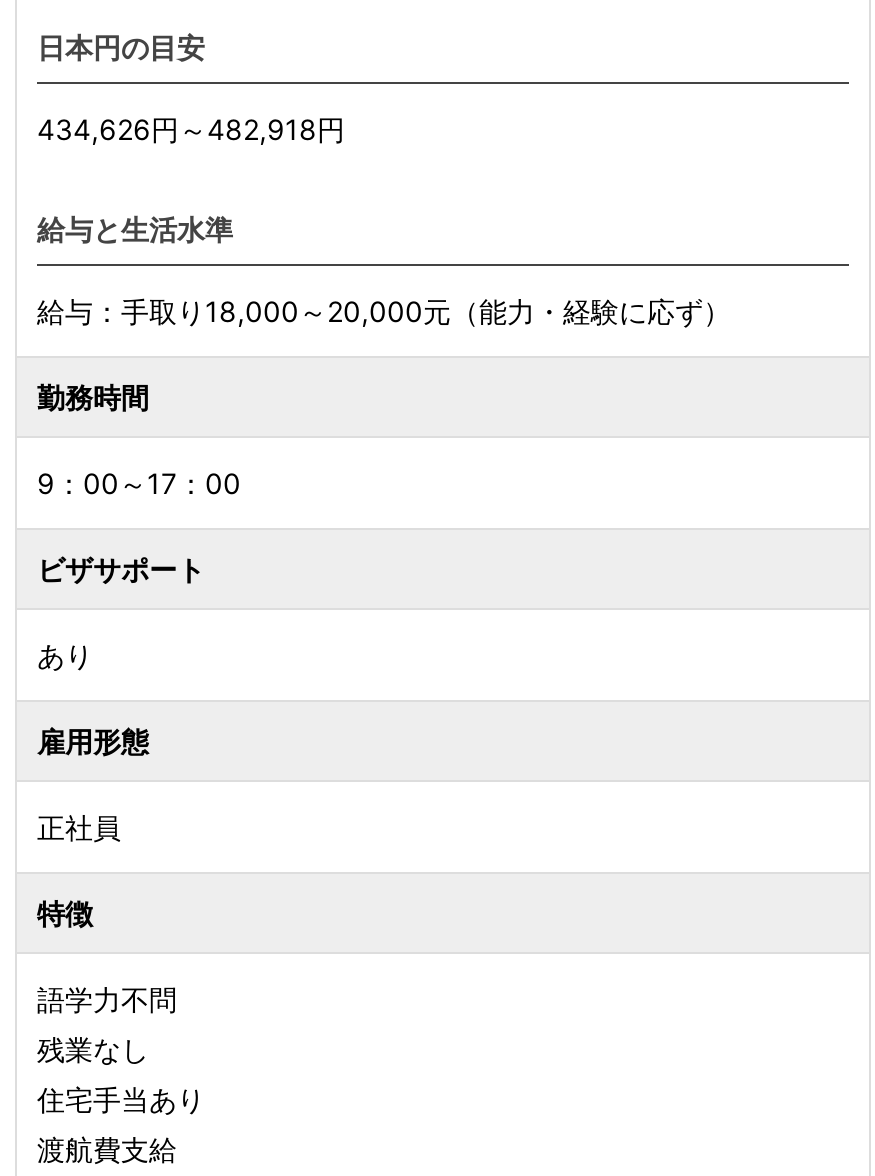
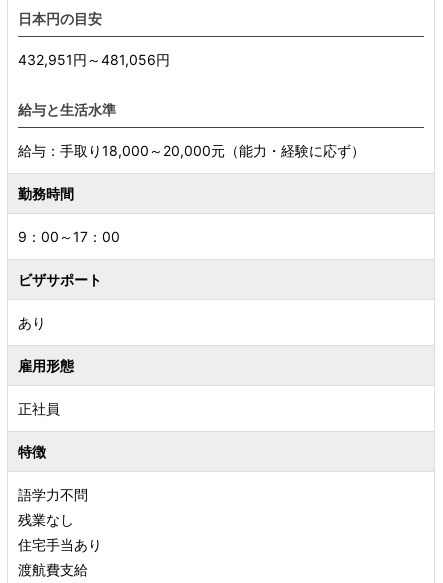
[37,112,345,146] 434,626円～482,918円 -> [18,51,170,68] 432,951円～481,056円

